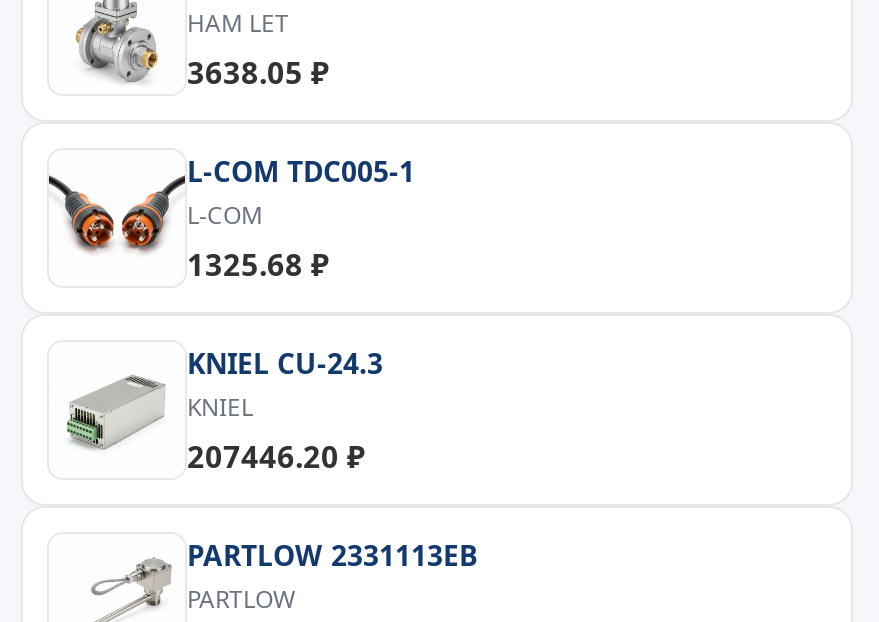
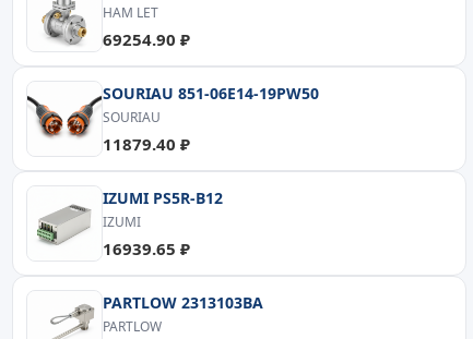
[187,52,329,92] 3638.05 ₽ -> [103,28,190,50] 69254.90 ₽
[187,152,415,284] L-COM TDC005-1 | L-COM | 1325.68 ₽ -> [103,83,319,155] SOURIAU 851-06E14-19PW50 | SOURIAU | 11879.40 ₽
[187,344,383,476] KNIEL CU-24.3 | KNIEL | 207446.20 ₽ -> [103,187,223,259] IZUMI PS5R-B12 | IZUMI | 16939.65 ₽
[187,536,477,574] PARTLOW 2331113EB -> [103,292,263,313] PARTLOW 2313103BA

